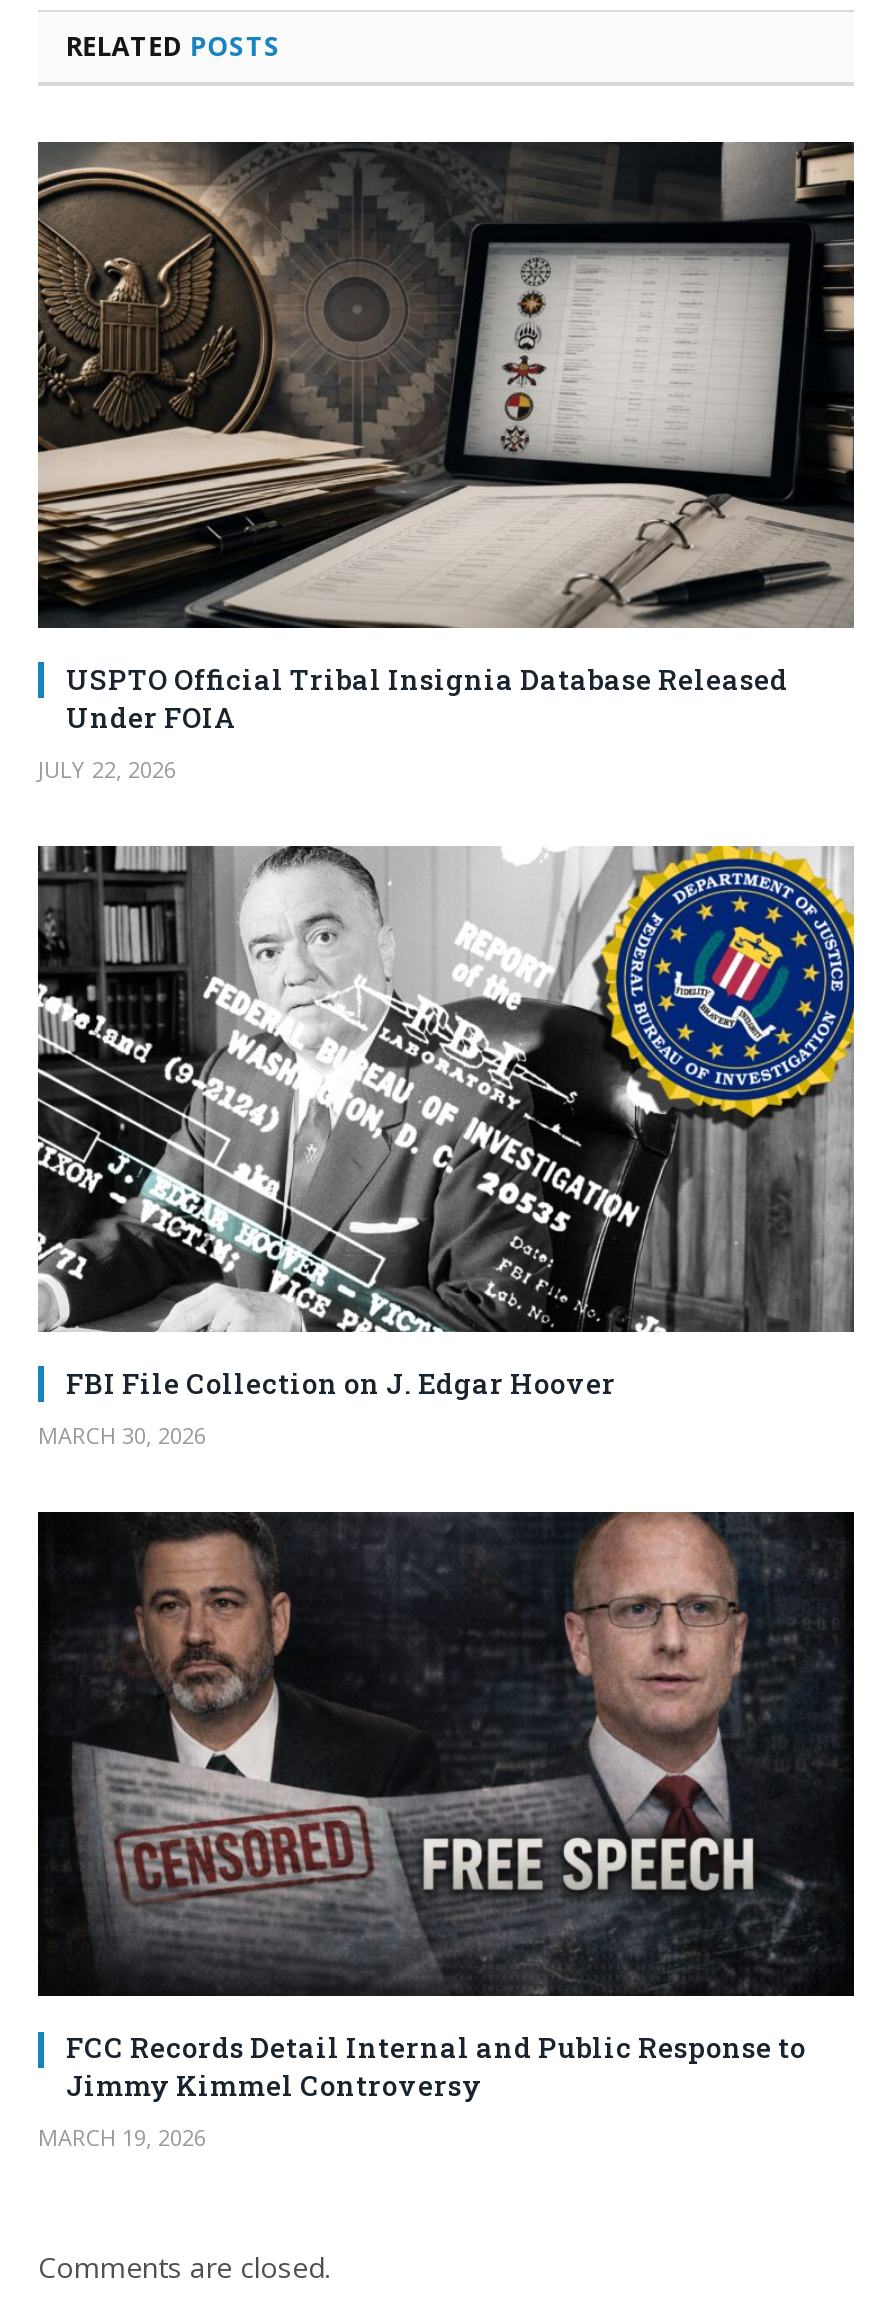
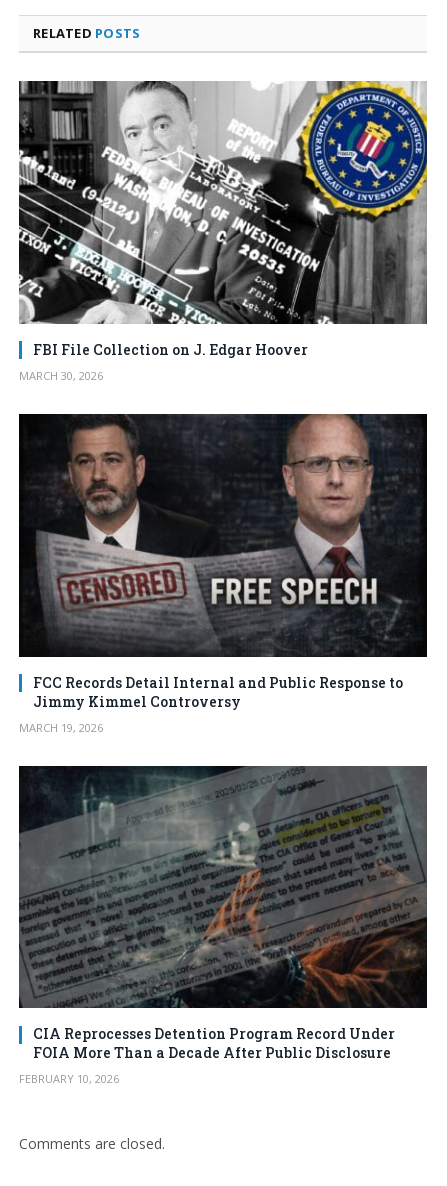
[36,140,856,784] [image] | USPTO Official Tribal Insignia Database Released | Under FOIA | JULY 22, 2026 -> none
moved [34,842,858,2153] -> [17,79,429,735]: [image] | FBI File Collection on J. Edgar Hoover | MARCH 30, 2026 | FCC Records Detail Internal and Public Response to | Jimmy Kimmel Controversy | MARCH 19, 2026
none -> [19,766,427,1086] [image] | CIA Reprocesses Detention Program Record Under | FOIA More Than a Decade After Public Disclosure | FEBRUARY 10, 2026

